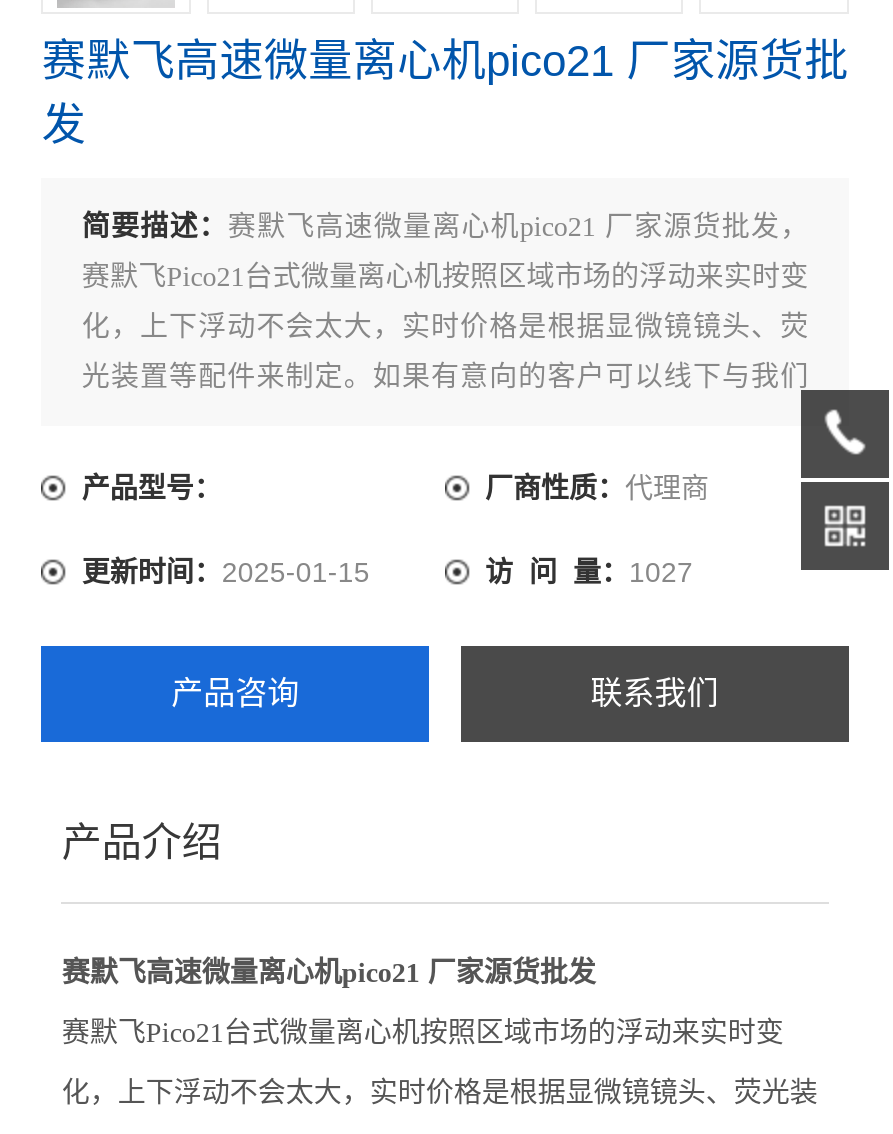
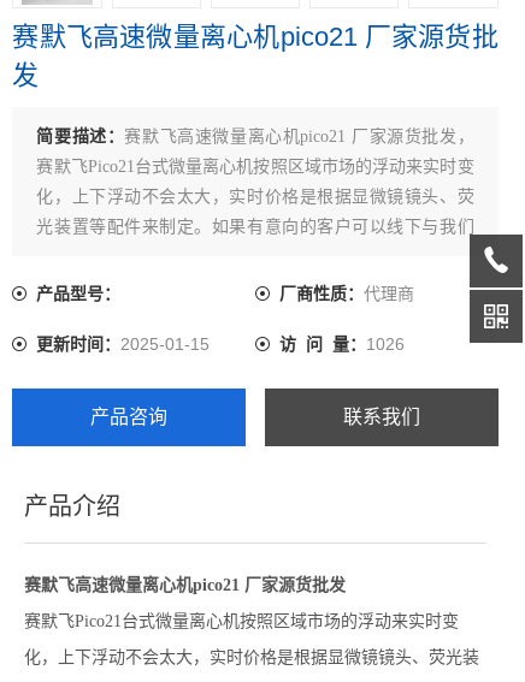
[485,556,693,588] 访 问 量：1027 -> [279,334,405,354] 访 问 量：1026

